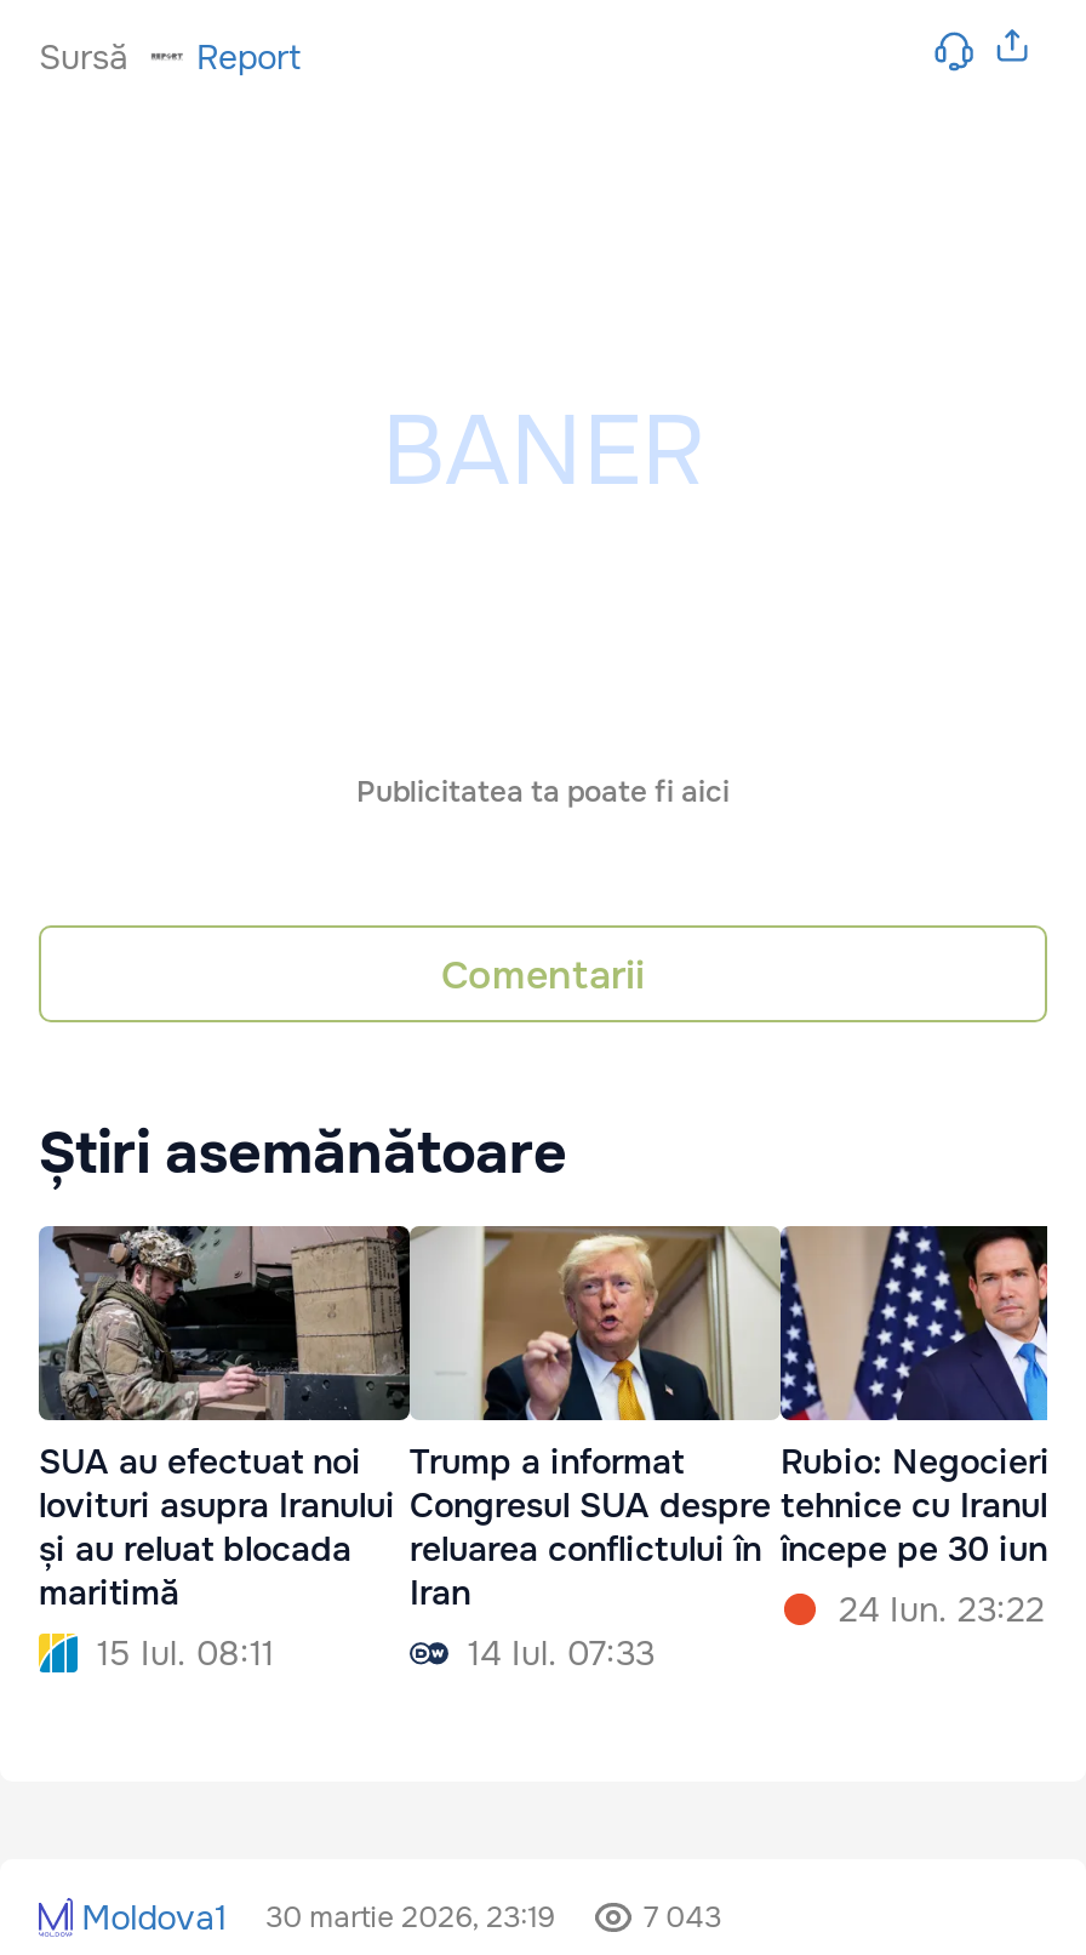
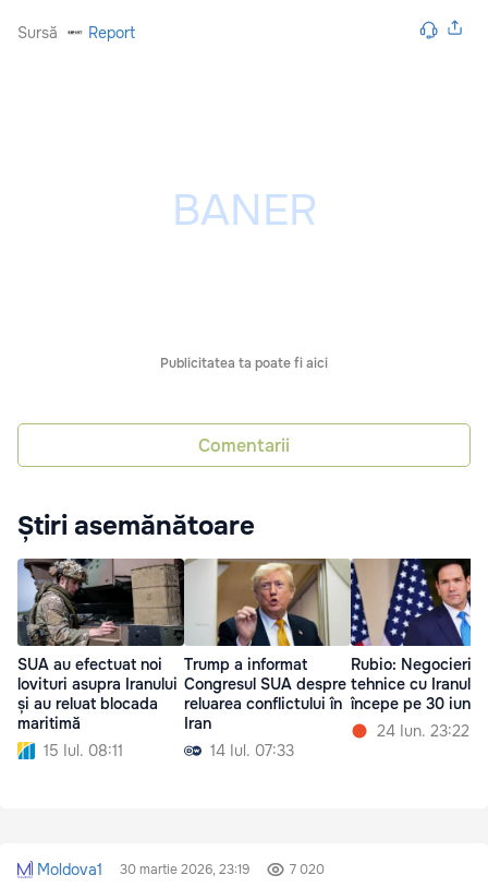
[644,1898,721,1937] 7 043 -> [289,861,324,878] 7 020

